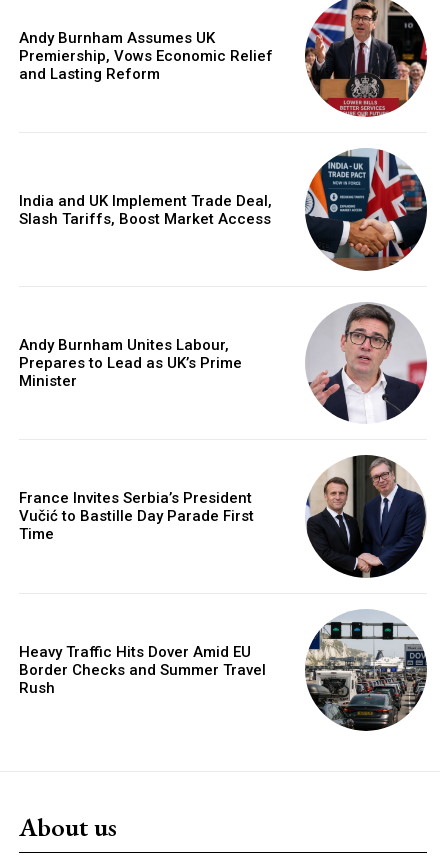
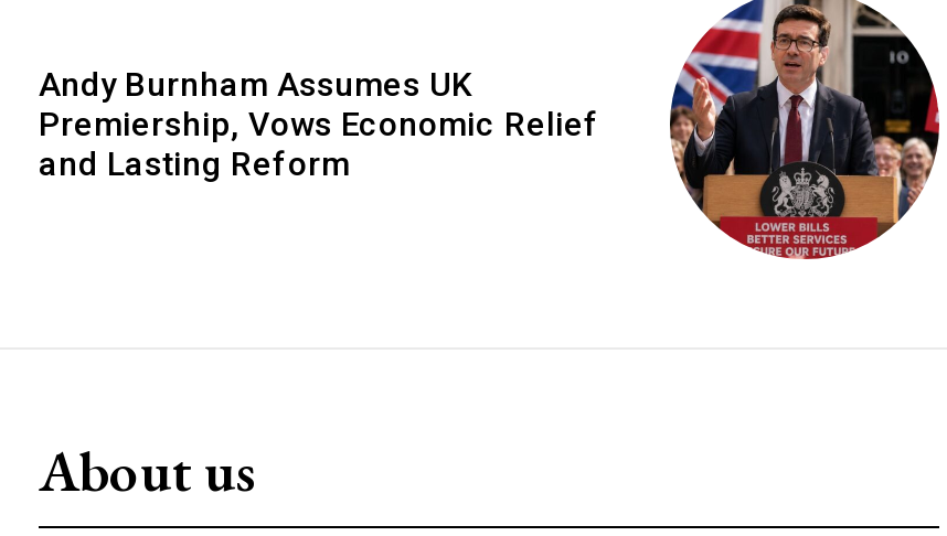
[19,148,428,272] [image] | India and UK Implement Trade Deal, | Slash Tariffs, Boost Market Access -> none
[305,302,428,422] [image] -> none
[19,336,242,390] Andy Burnham Unites Labour, | Prepares to Lead as UK’s Prime | Minister -> none
[305,454,427,579] [image] -> none
[19,489,254,543] France Invites Serbia’s President | Vučić to Bastille Day Parade First | Time -> none
[19,609,428,732] [image] | Heavy Traffic Hits Dover Amid EU | Border Checks and Summer Travel | Rush -> none

